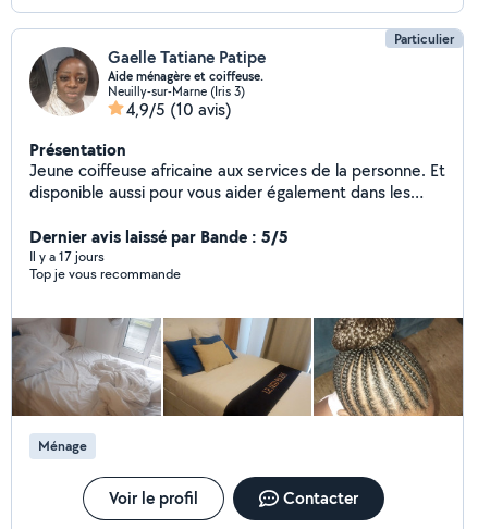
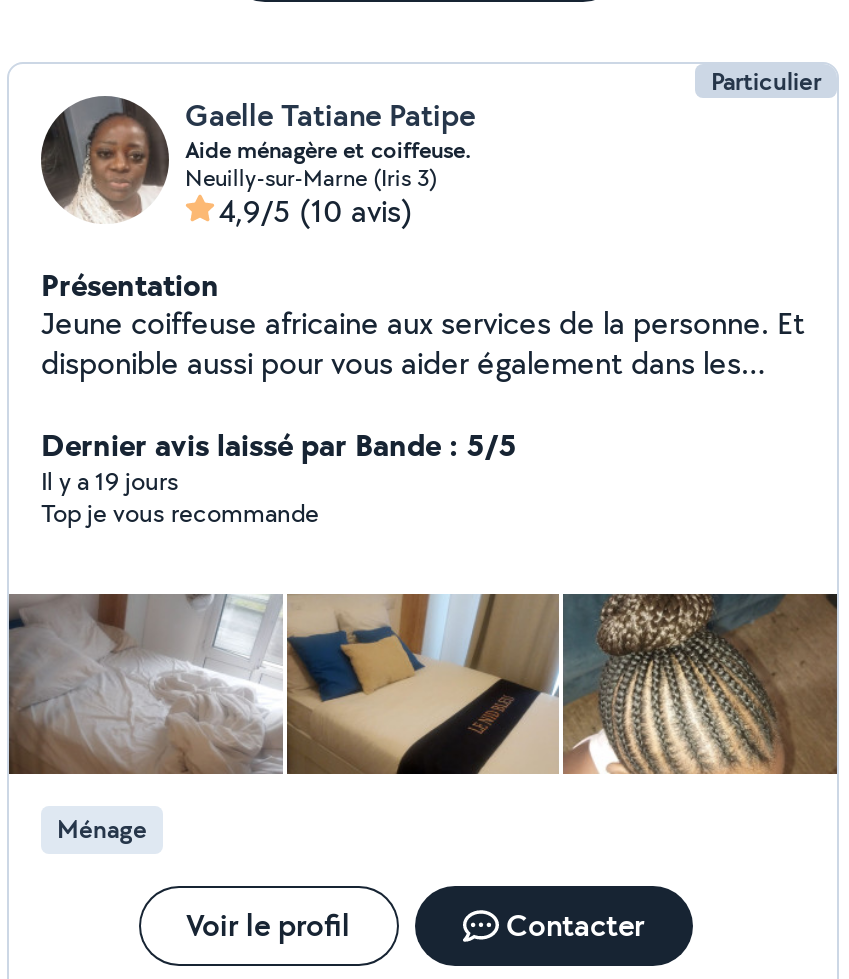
[29,247,105,266] Il y a 17 jours -> [41,464,179,498] Il y a 19 jours

